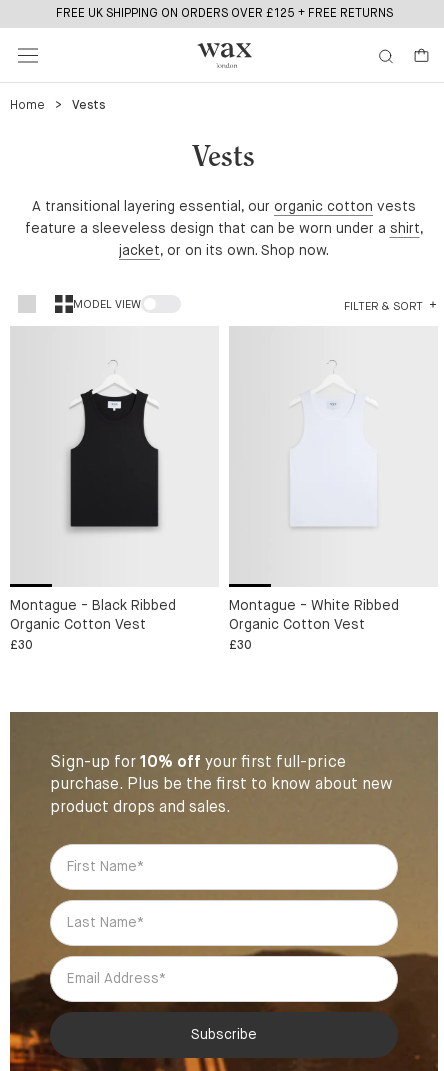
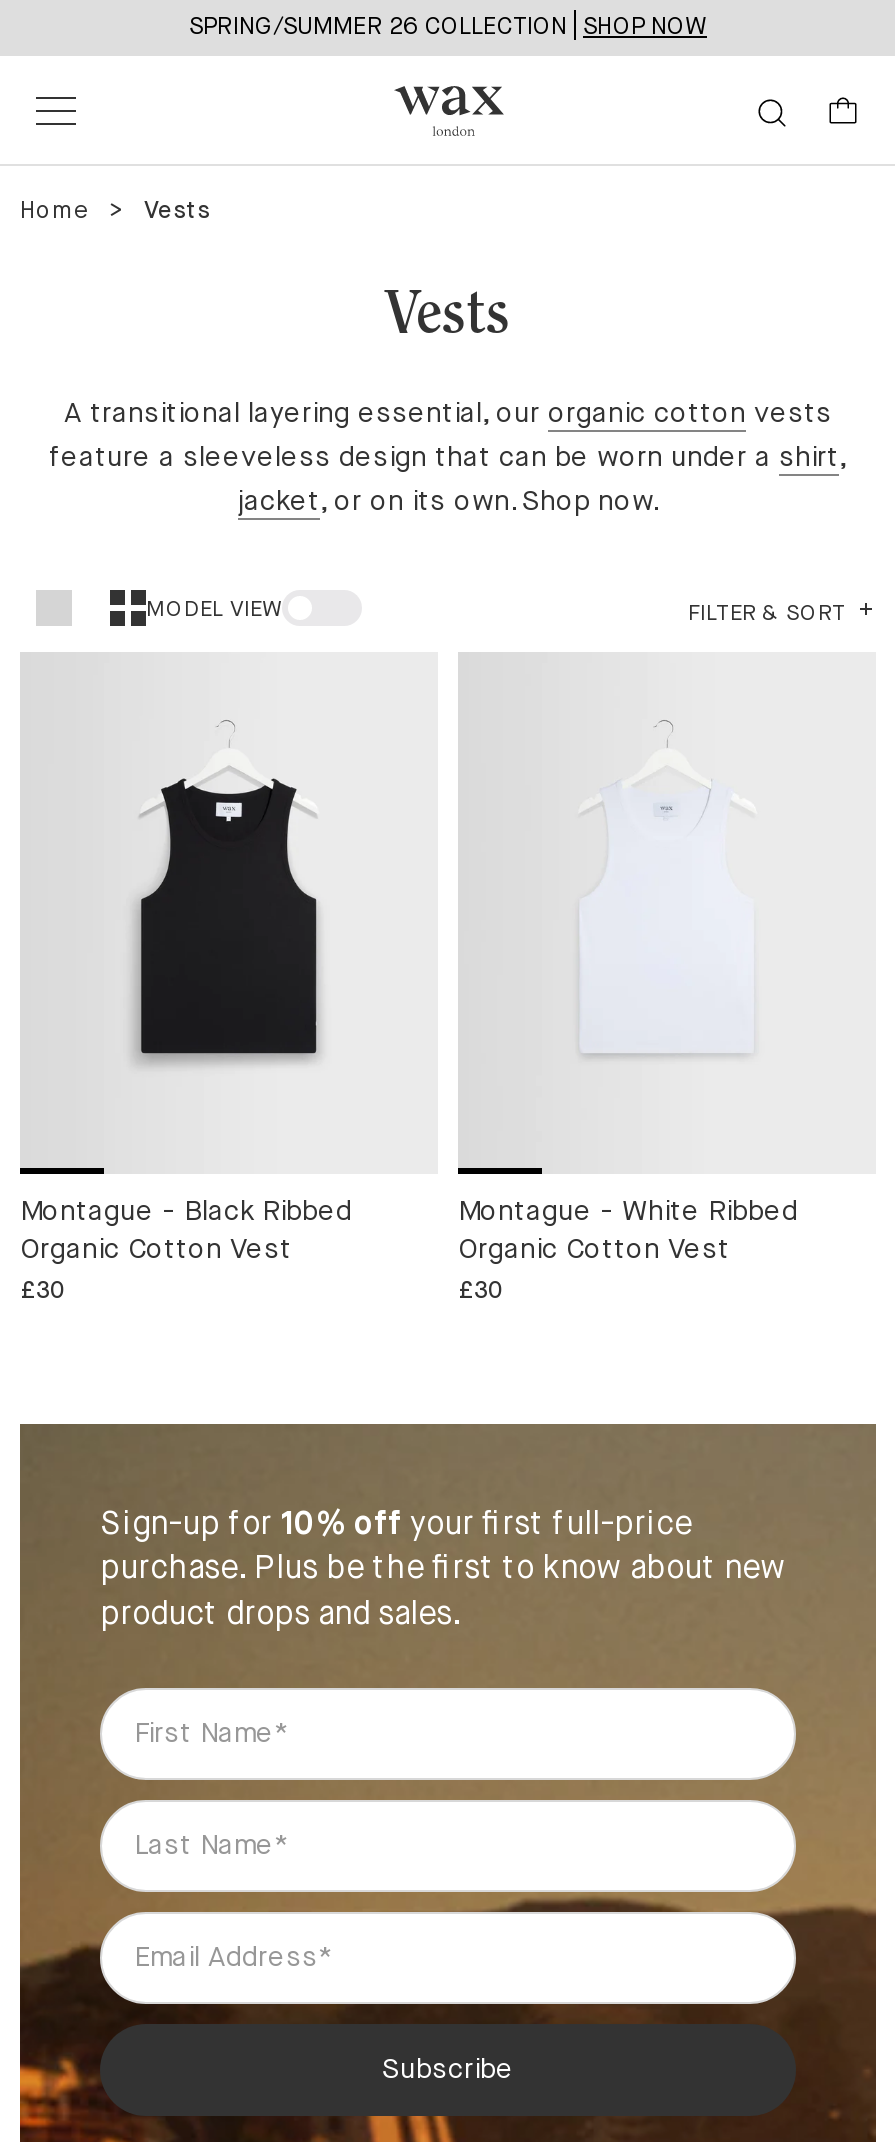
[55,7,392,19] FREE UK SHIPPING ON ORDERS OVER £125 + FREE RETURNS -> [189,15,707,39] SPRING/SUMMER 26 COLLECTION SHOP NOW

